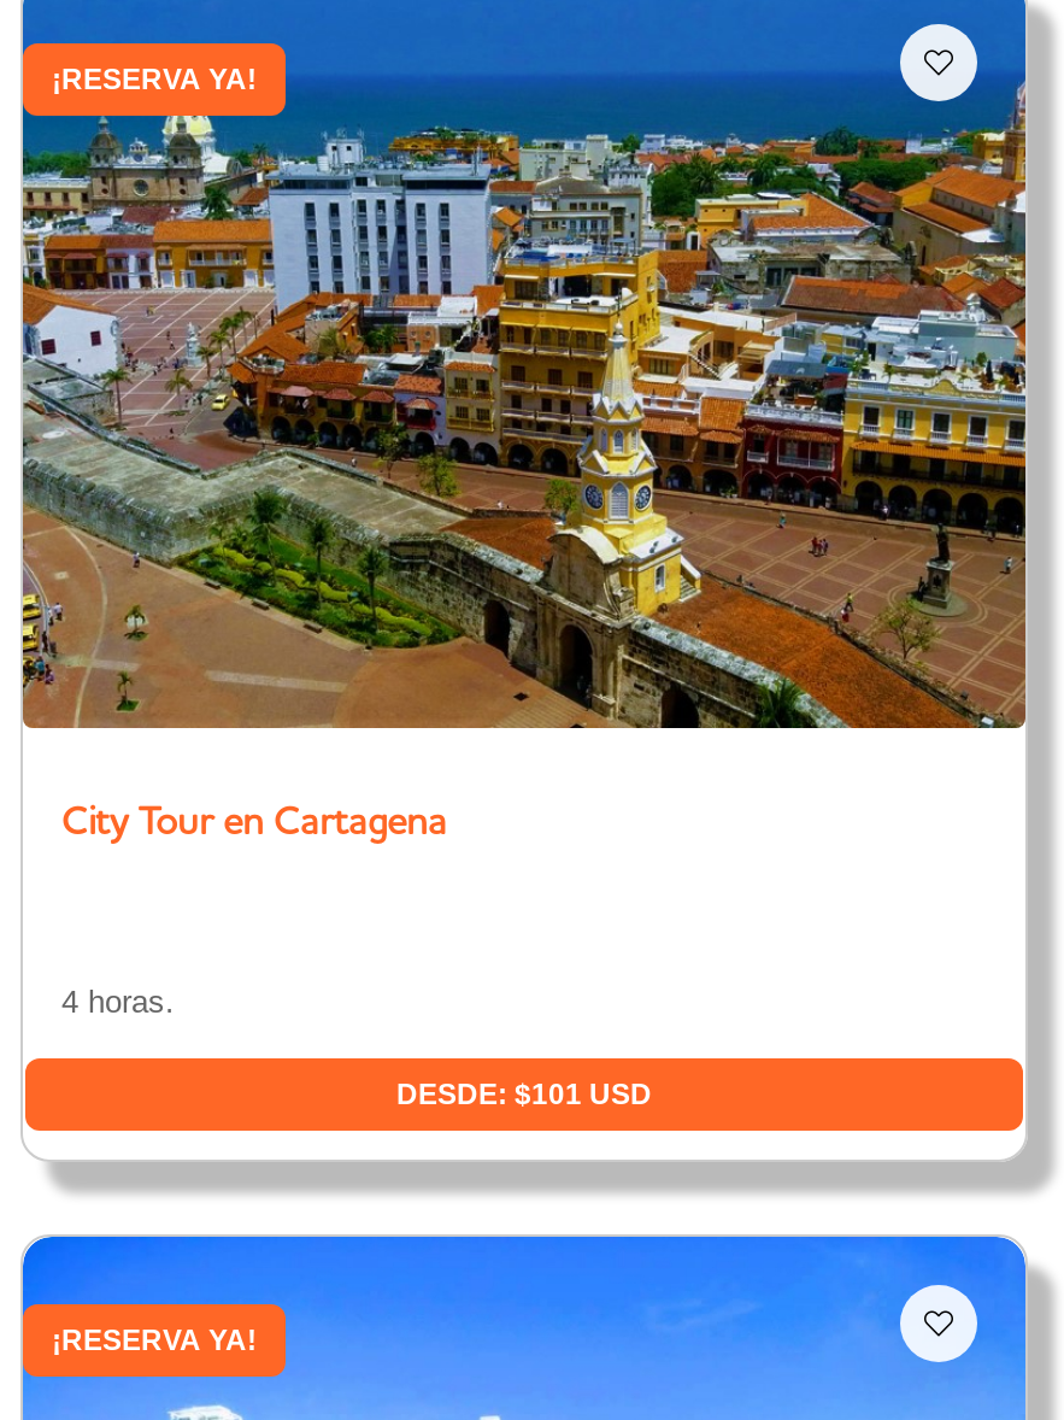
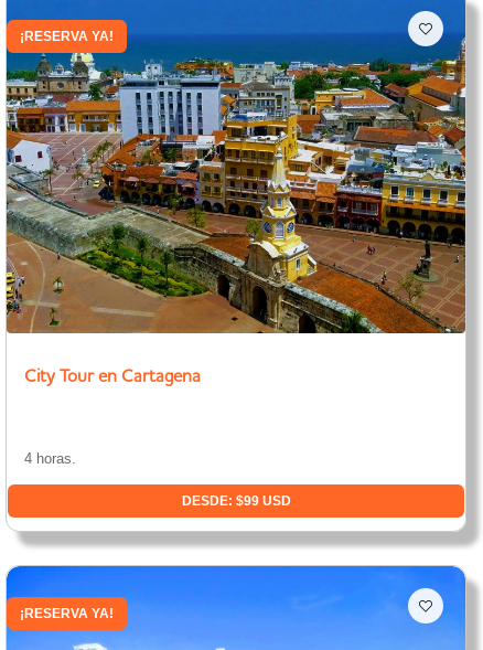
[396,1077,652,1111] DESDE: $101 USD -> [181,493,291,509] DESDE: $99 USD

